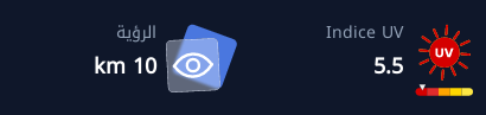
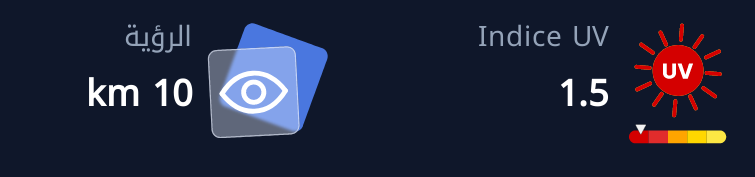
[373,46,403,87] 5.5 -> [558,60,608,128] 1.5

